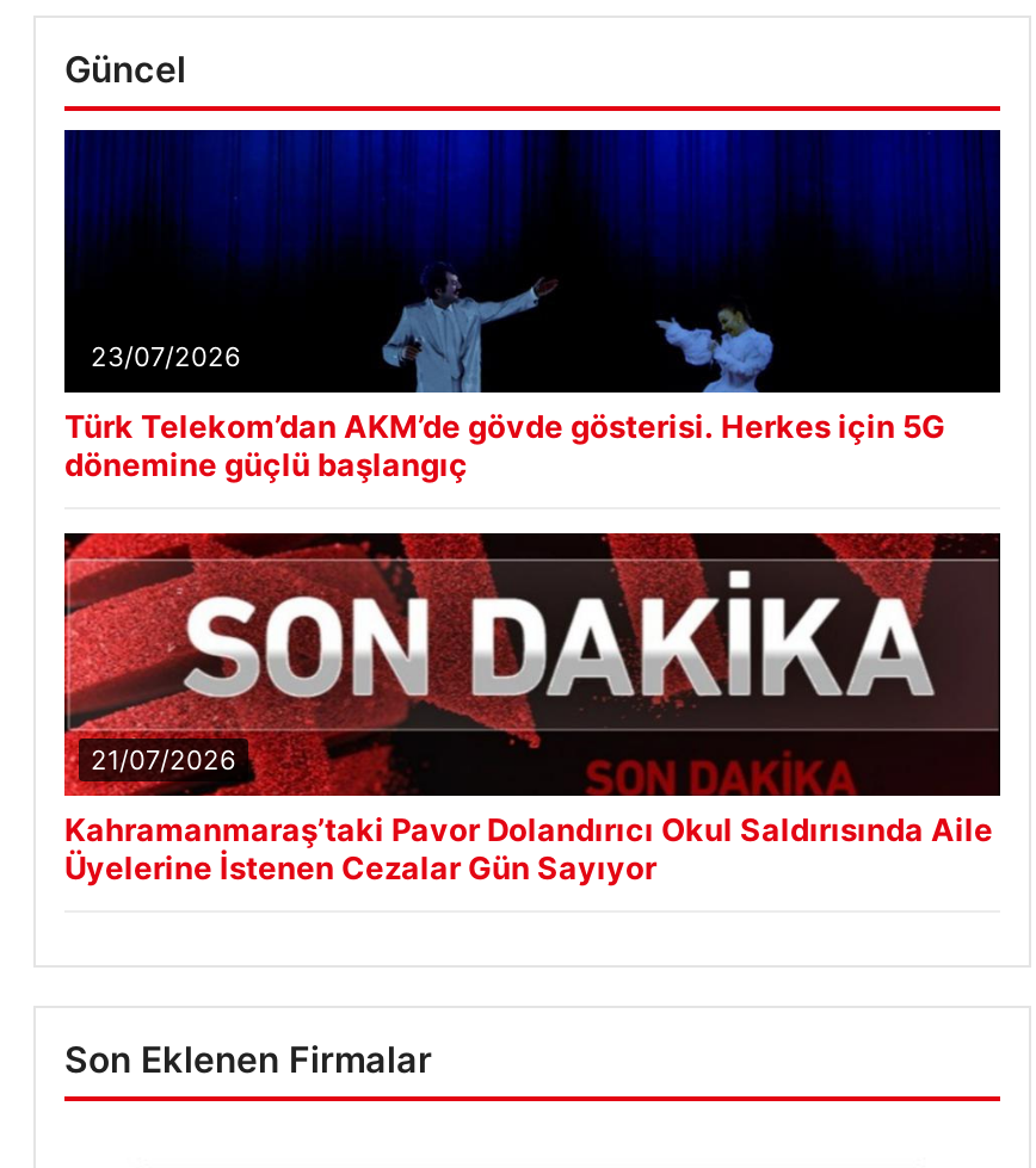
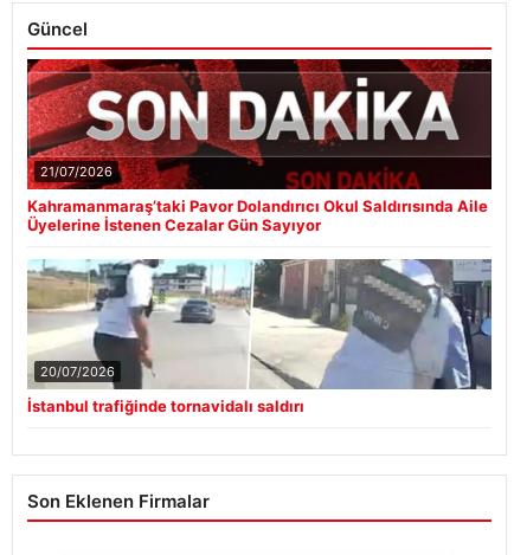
[62,128,1000,484] [image] | 23/07/2026 | Türk Telekom’dan AKM’de gövde gösterisi. Herkes için 5G | dönemine güçlü başlangıç -> none
moved [60,529,993,887] -> [25,57,488,235]: [image] | 21/07/2026 | Kahramanmaraş’taki Pavor Dolandırıcı Okul Saldırısında Aile | Üyelerine İstenen Cezalar Gün Sayıyor
none -> [27,258,493,416] [image] | 20/07/2026 | İstanbul trafiğinde tornavidalı saldırı

